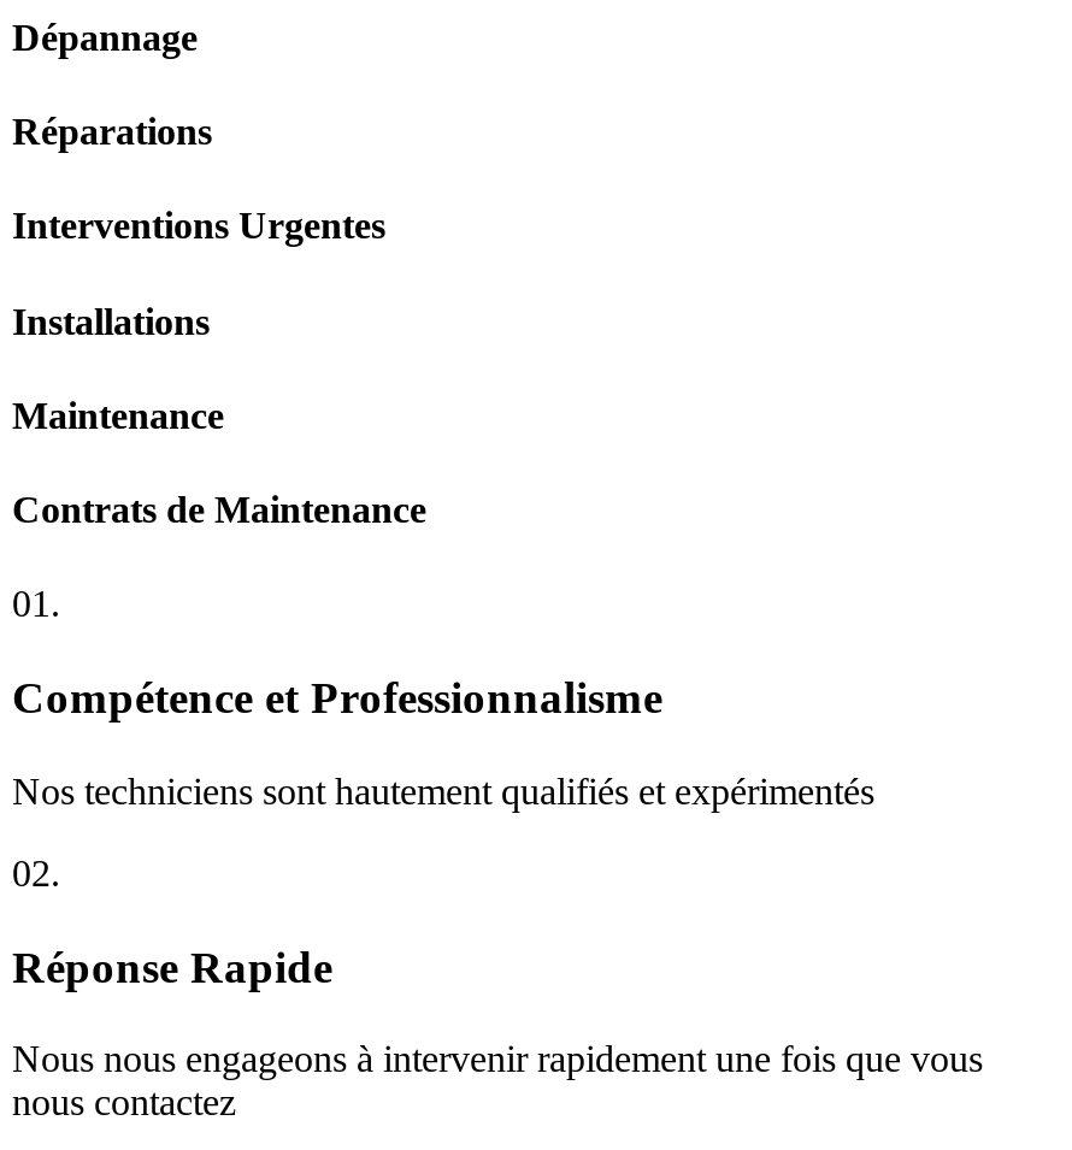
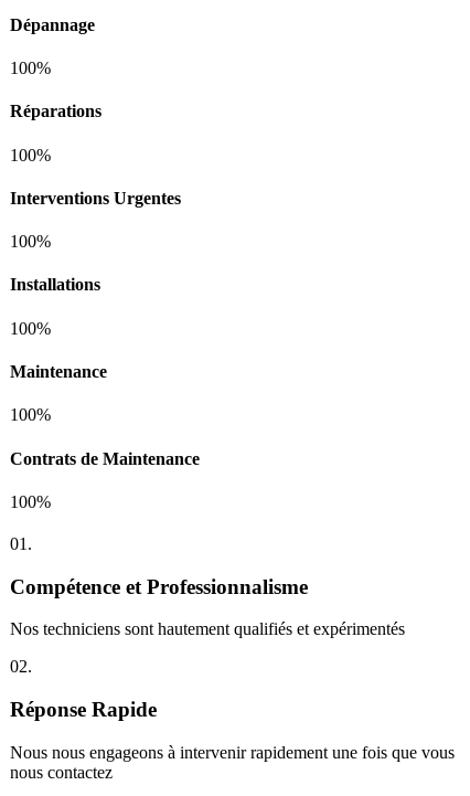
none -> [10,59,51,77] 100%
none -> [10,145,51,164] 100%
none -> [10,232,51,251] 100%
none -> [10,319,51,337] 100%
none -> [10,406,51,424] 100%
none -> [10,492,51,511] 100%

